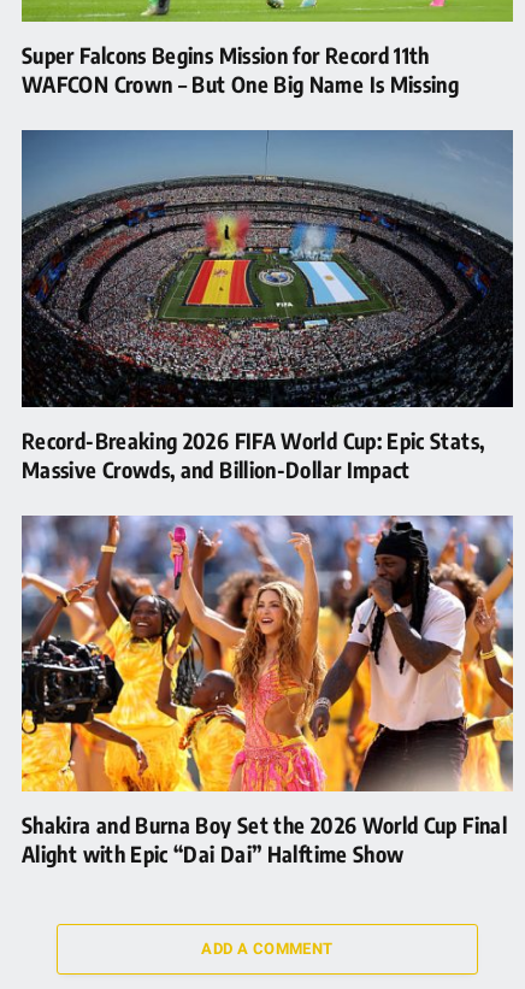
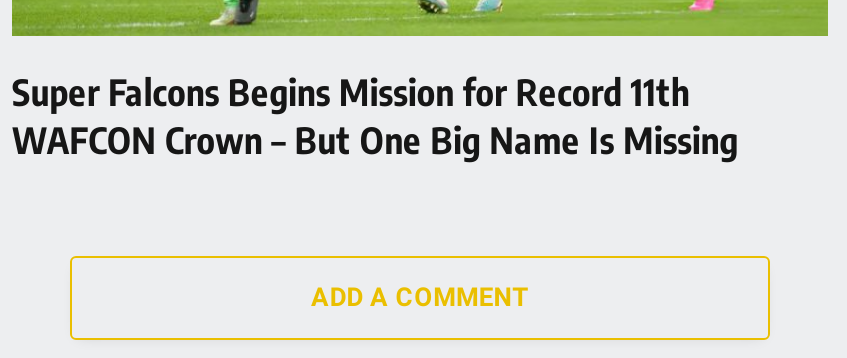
[20,129,514,483] [image] | Record-Breaking 2026 FIFA World Cup: Epic Stats, | Massive Crowds, and Billion-Dollar Impact -> none
[20,514,514,868] [image] | Shakira and Burna Boy Set the 2026 World Cup Final | Alight with Epic “Dai Dai” Halftime Show -> none

